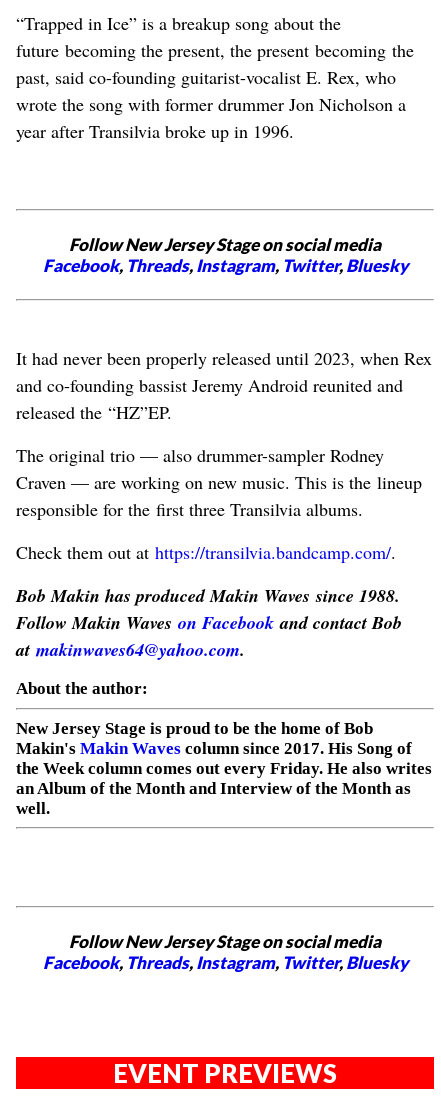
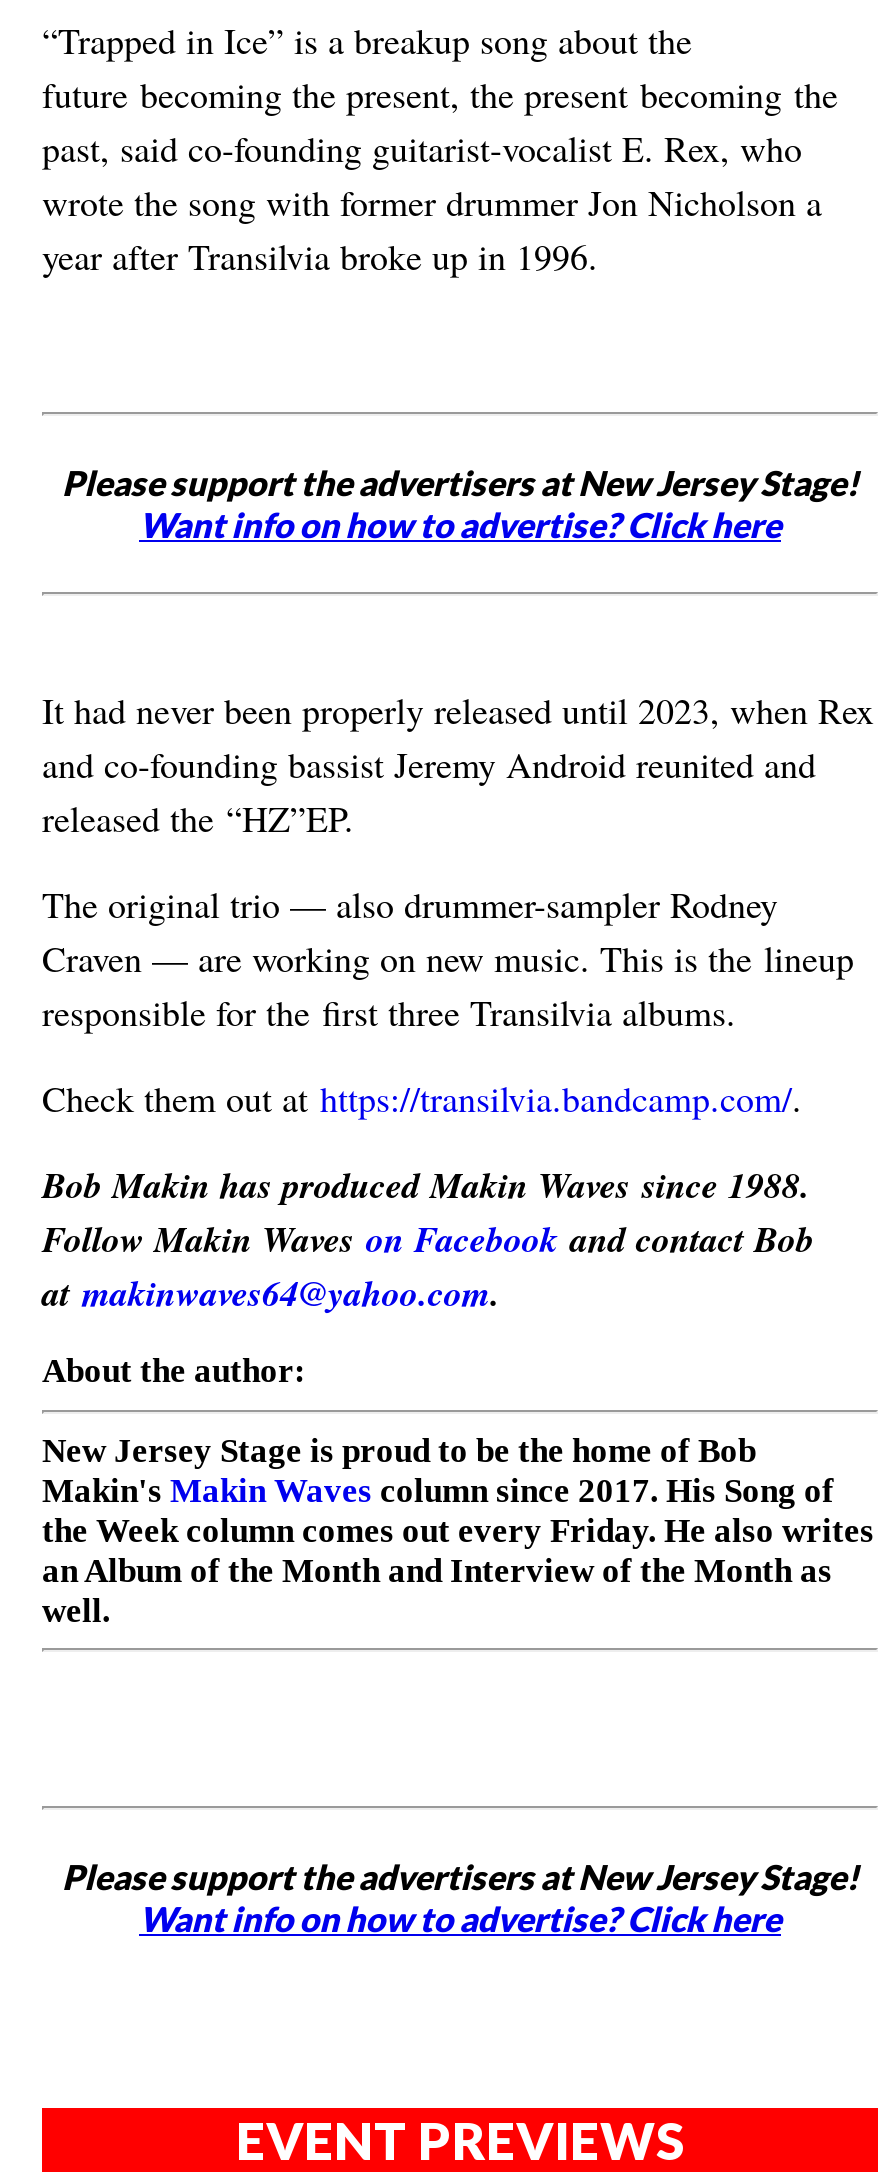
[42,234,407,276] Follow New Jersey Stage on social media | Facebook, Threads, Instagram, Twitter, Bluesky -> [62,462,858,546] Please support the advertisers at New Jersey Stage! | Want info on how to advertise? Click here
[42,931,407,973] Follow New Jersey Stage on social media | Facebook, Threads, Instagram, Twitter, Bluesky -> [62,1856,858,1940] Please support the advertisers at New Jersey Stage! | Want info on how to advertise? Click here

